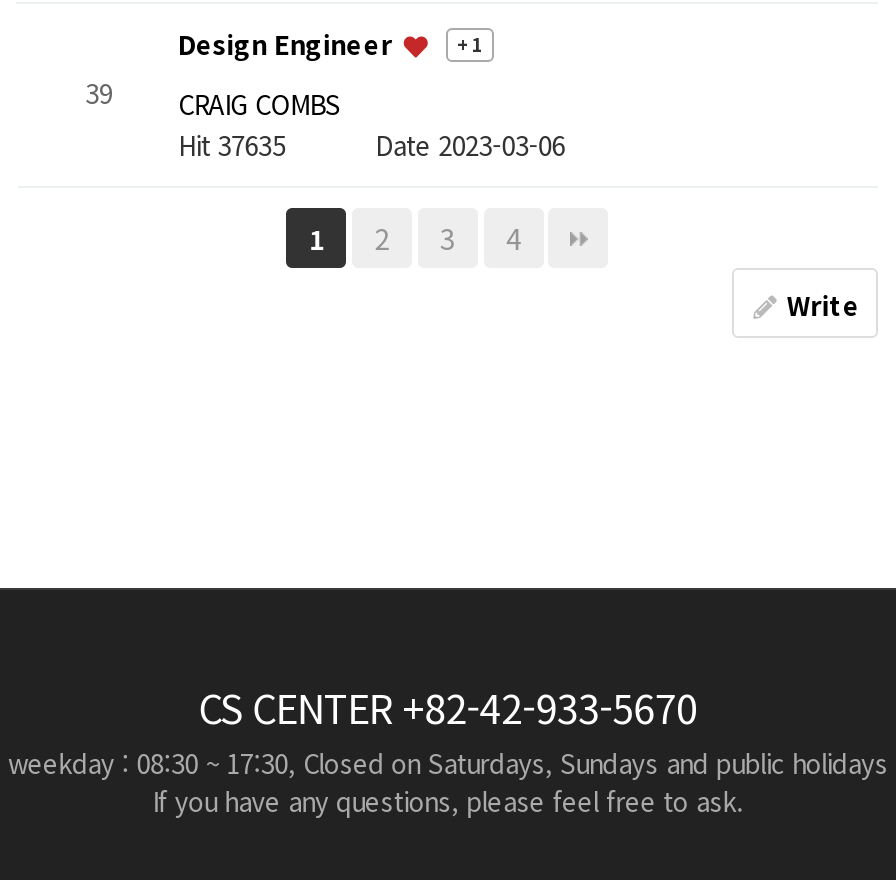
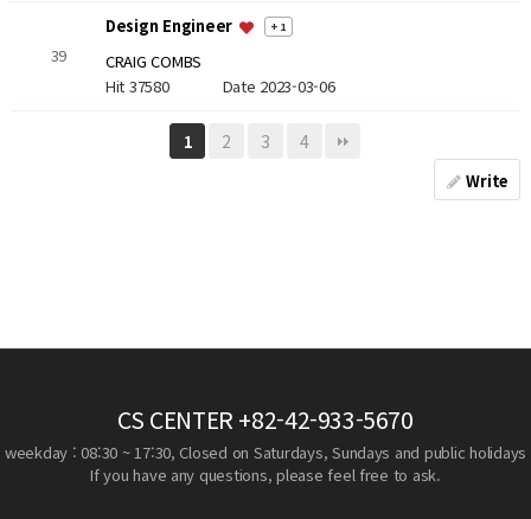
[178,126,565,164] Hit 37635 Date 2023-03-06 -> [105,75,335,97] Hit 37580 Date 2023-03-06

